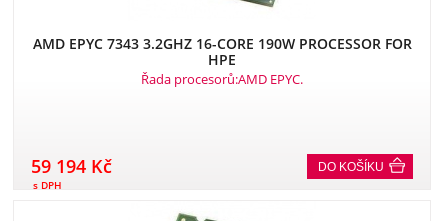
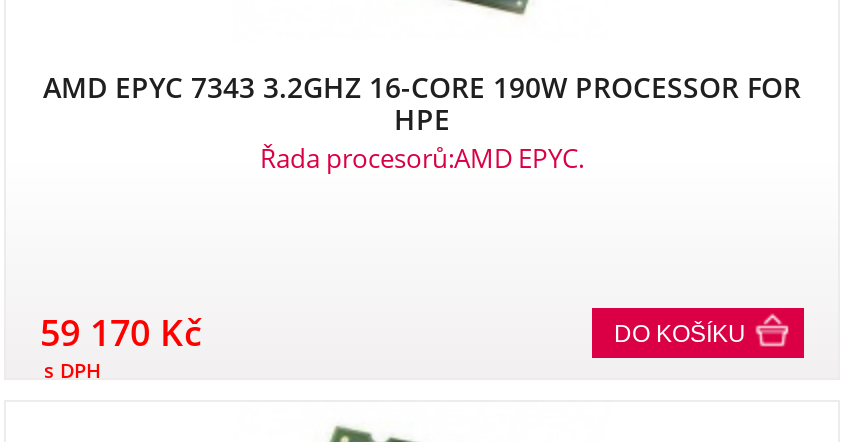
[31,154,112,178] 59 194 Kč -> [40,308,202,356] 59 170 Kč

